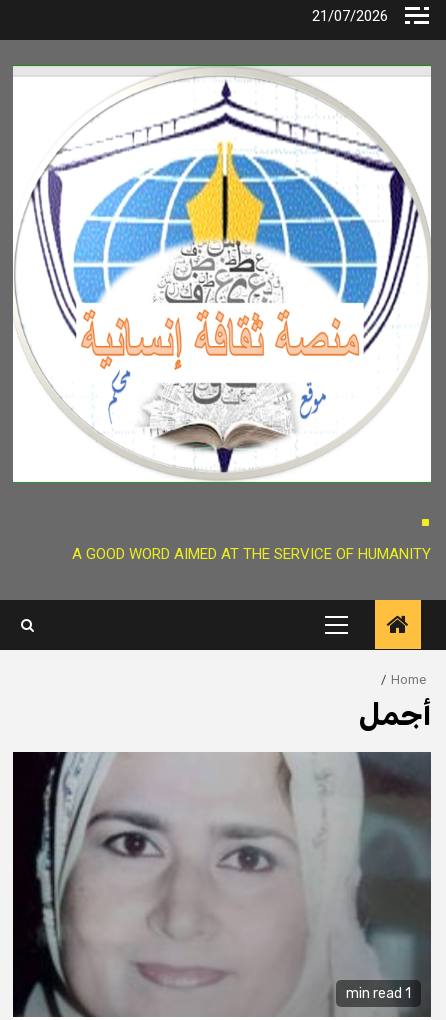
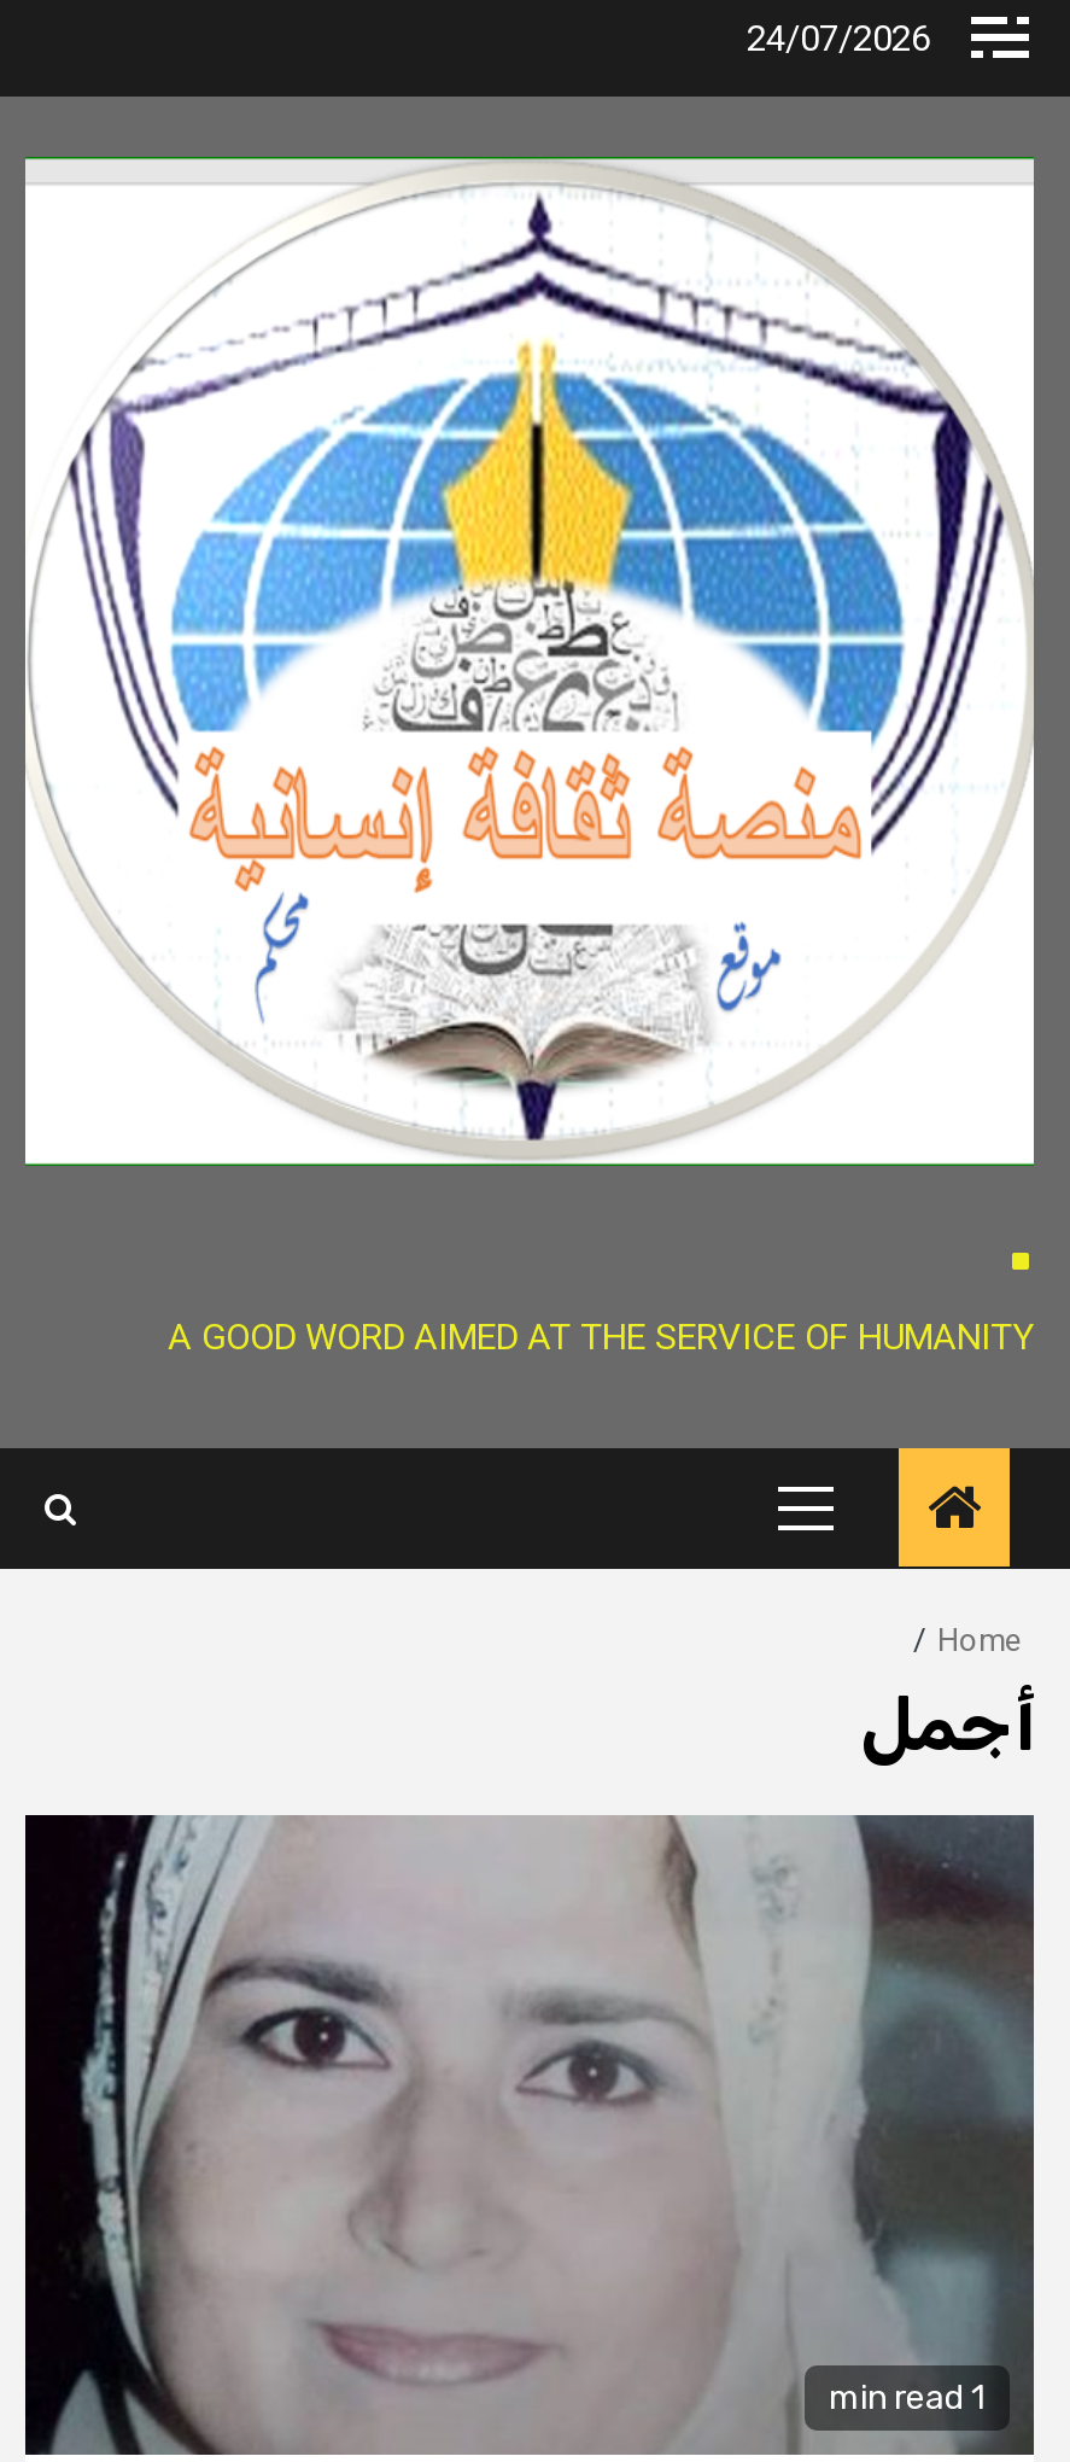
[312,6,388,24] 21/07/2026 -> [747,16,930,59] 24/07/2026

